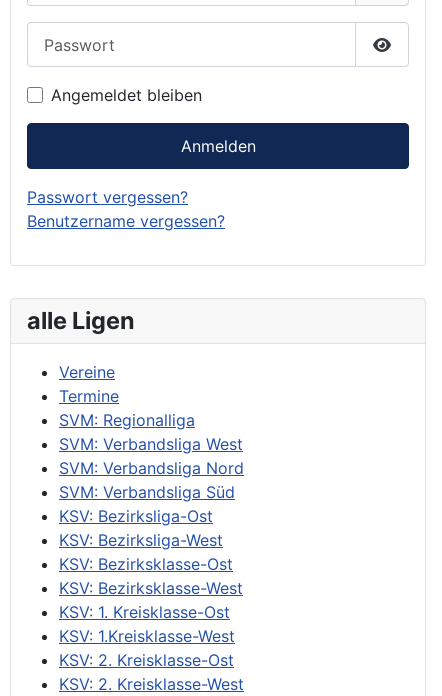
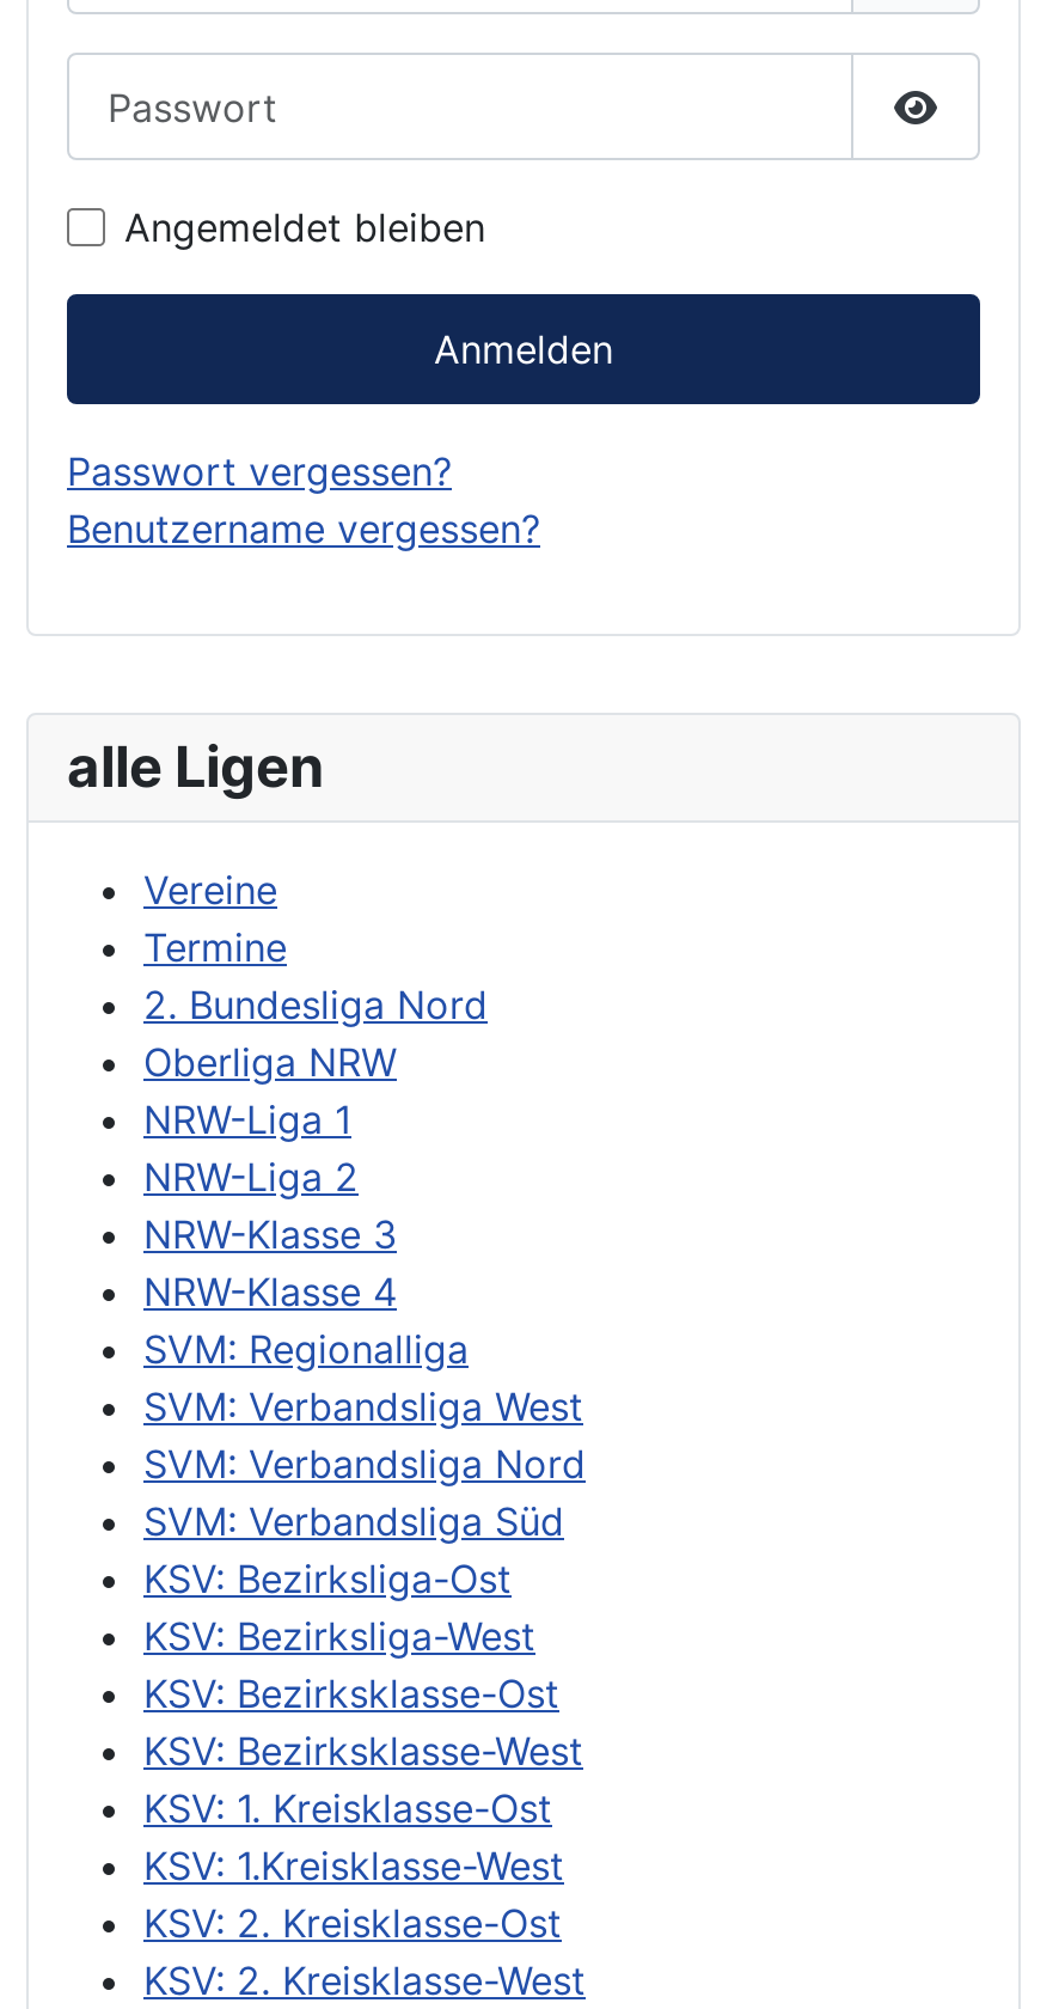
none -> [143,980,488,1315] 2. Bundesliga Nord | Oberliga NRW | NRW-Liga 1 | NRW-Liga 2 | NRW-Klasse 3 | NRW-Klasse 4

